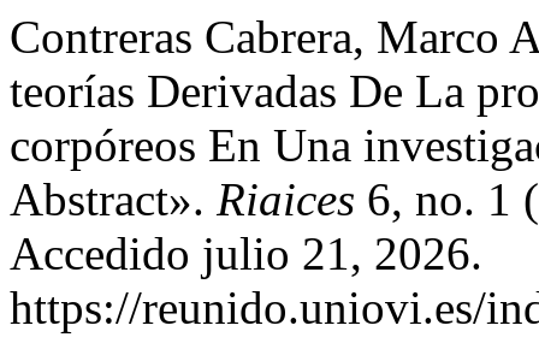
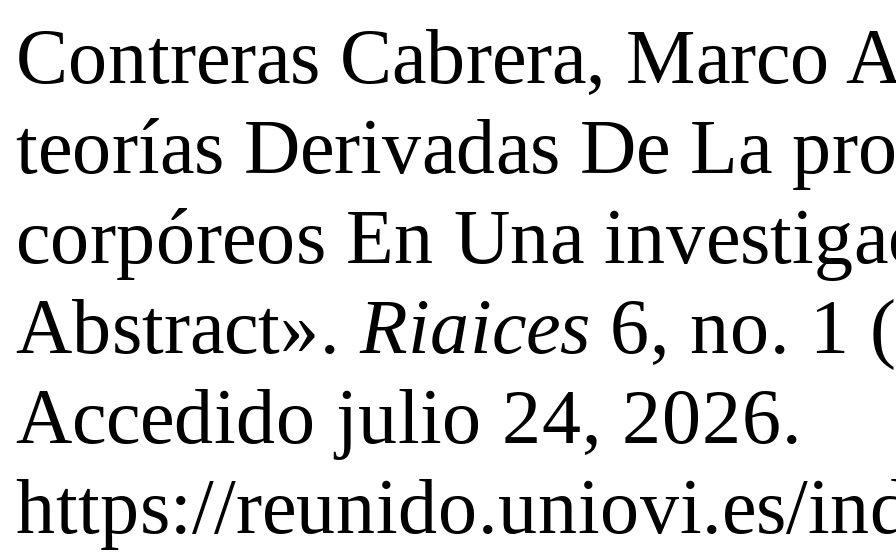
[10,227,482,279] Accedido julio 21, 2026. -> [16,373,802,459] Accedido julio 24, 2026.

